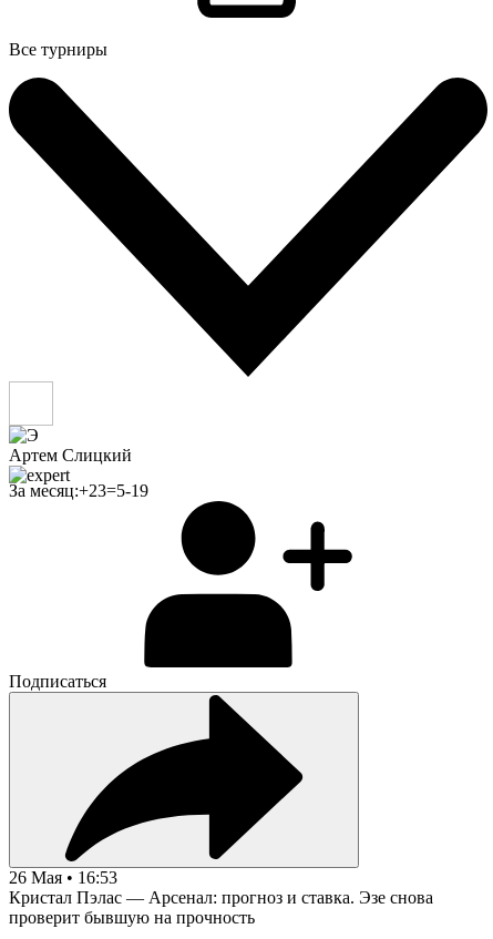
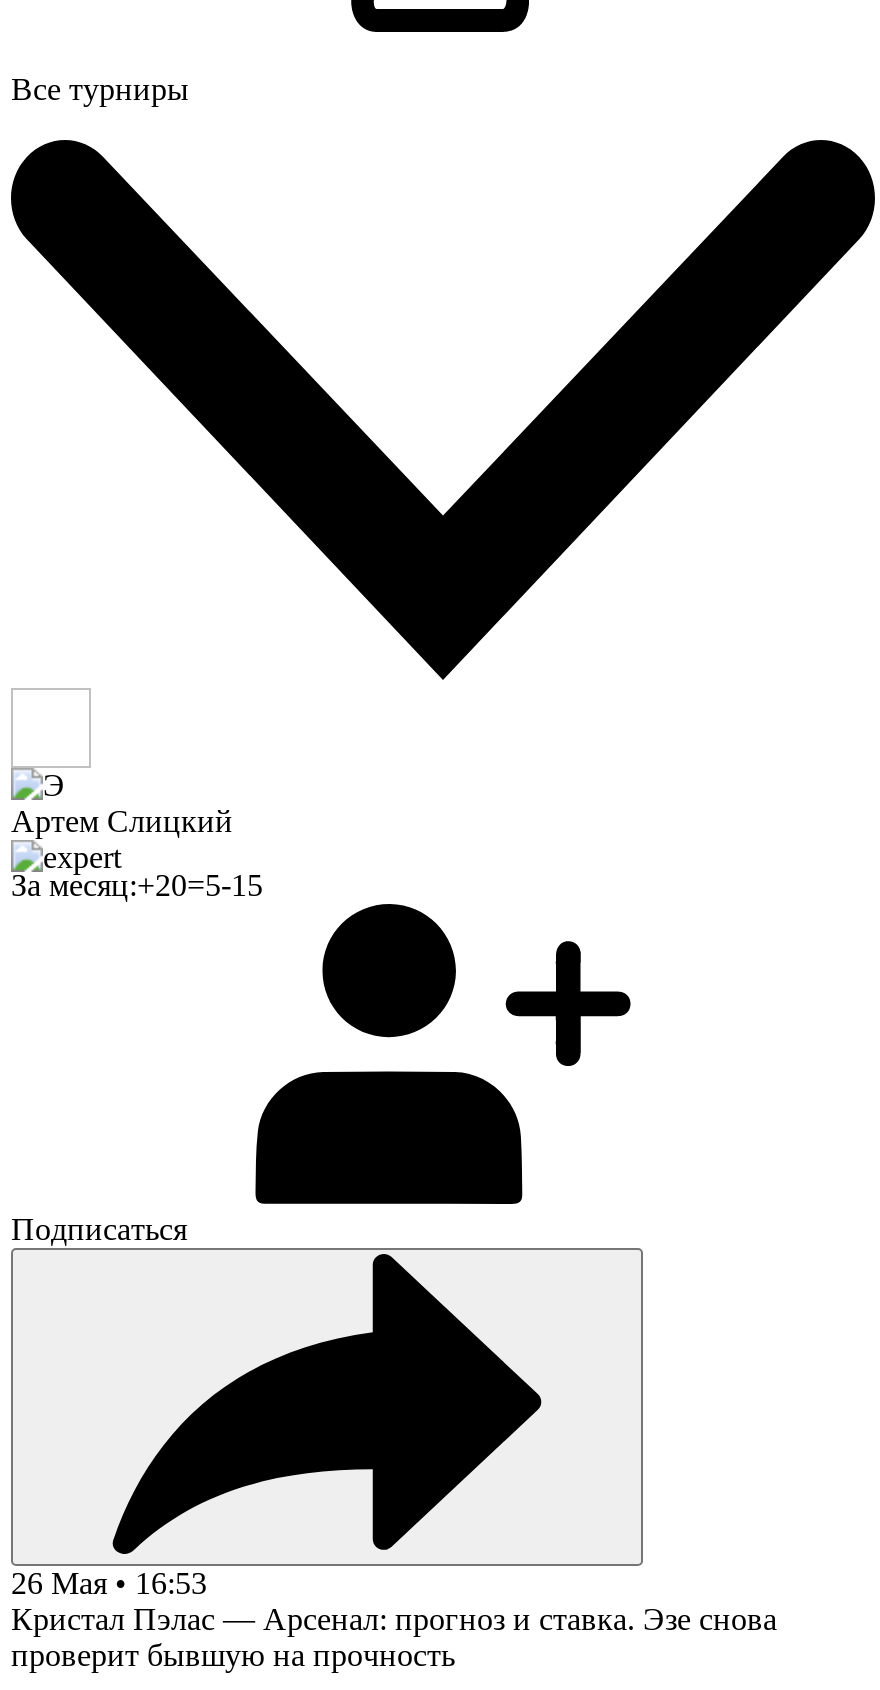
[9,481,148,500] За месяц:+23=5-19 -> [11,867,263,901] За месяц:+20=5-15

